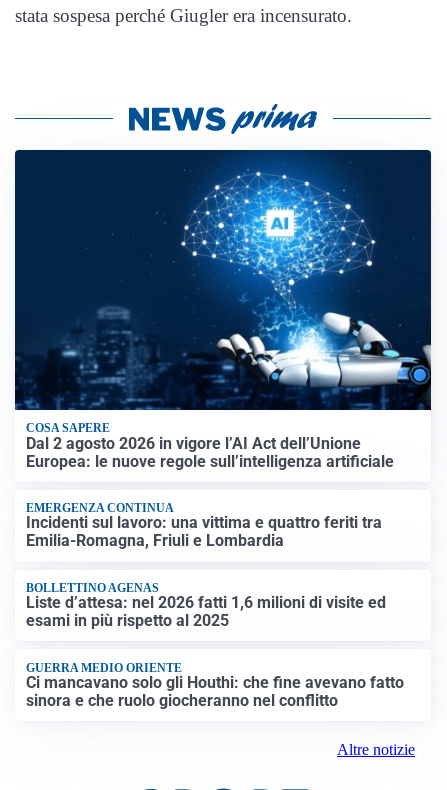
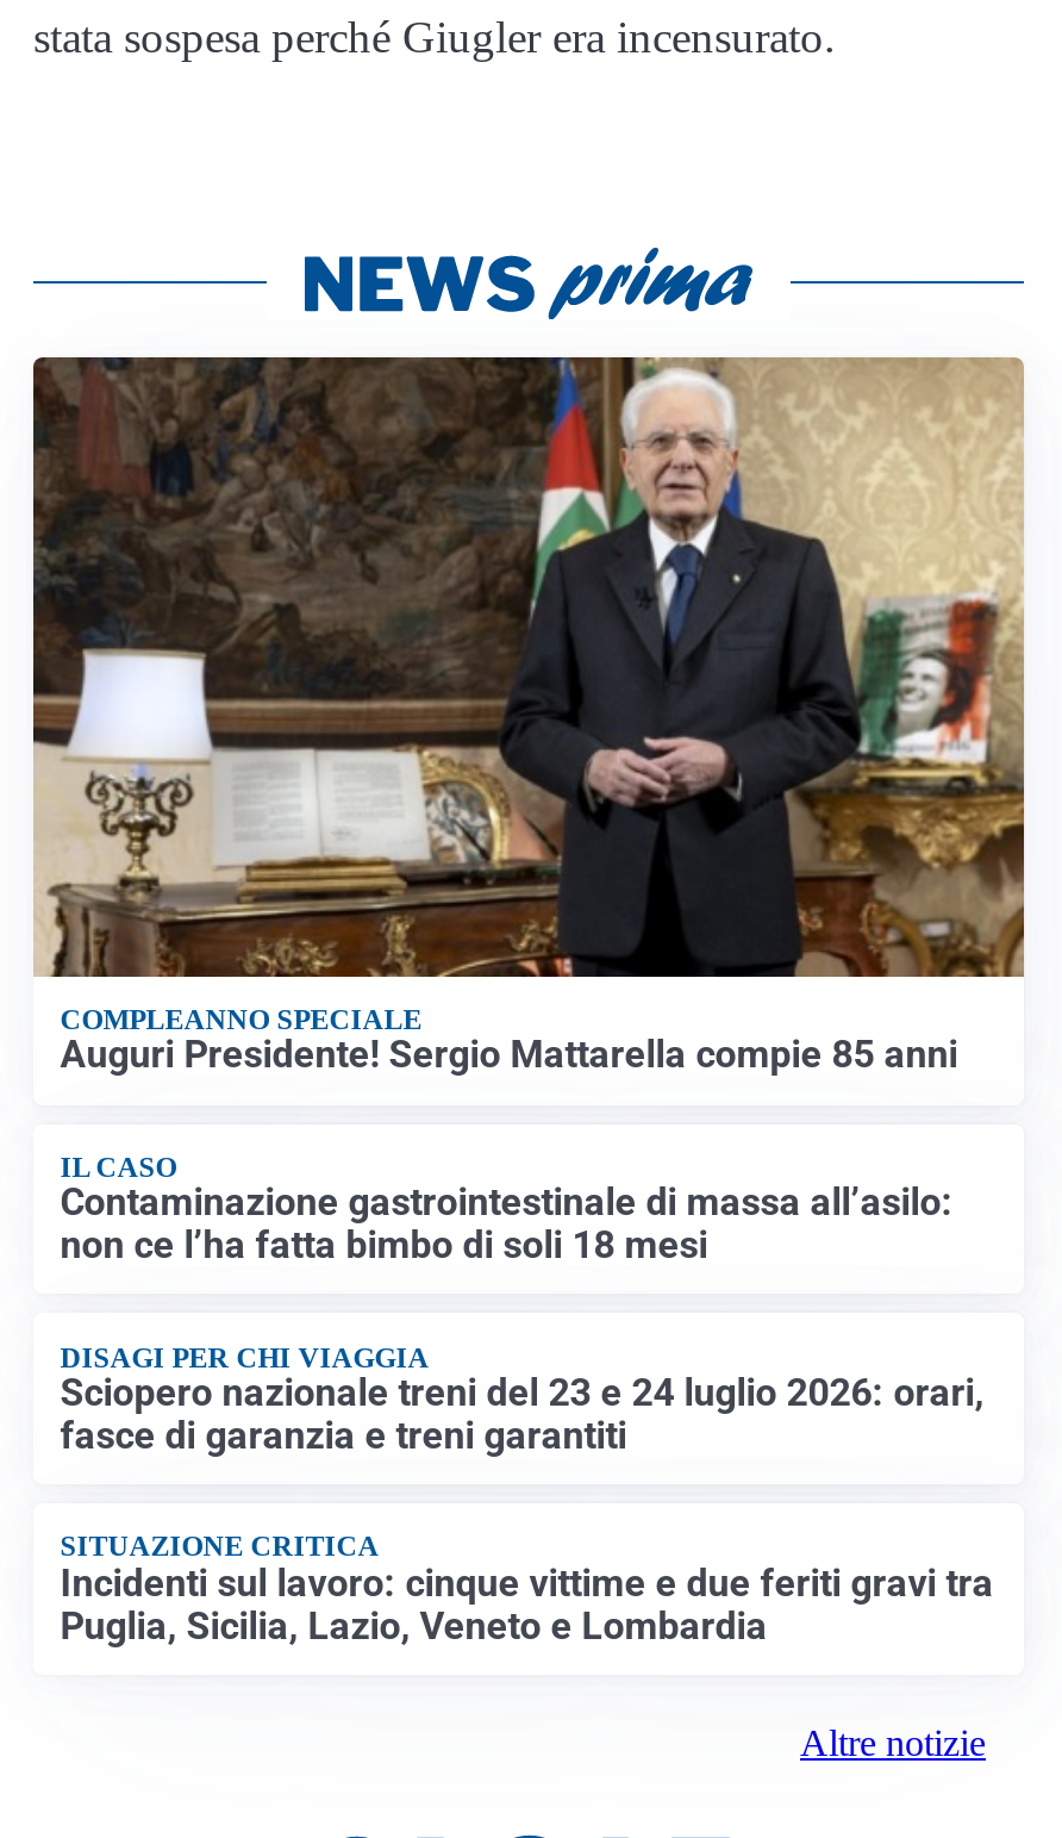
[14,149,432,471] [image] | COSA SAPERE | Dal 2 agosto 2026 in vigore l’AI Act dell’Unione | Europea: le nuove regole sull’intelligenza artificiale -> [31,354,1026,1077] [image] | COMPLEANNO SPECIALE | Auguri Presidente! Sergio Mattarella compie 85 anni
[26,501,382,550] EMERGENZA CONTINUA | Incidenti sul lavoro: una vittima e quattro feriti tra | Emilia-Romagna, Friuli e Lombardia -> [60,1149,953,1267] IL CASO | Contaminazione gastrointestinale di massa all’asilo: | non ce l’ha fatta bimbo di soli 18 mesi
[26,581,386,630] BOLLETTINO AGENAS | Liste d’attesa: nel 2026 fatti 1,6 milioni di visite ed | esami in più rispetto al 2025 -> [60,1340,984,1457] DISAGI PER CHI VIAGGIA | Sciopero nazionale treni del 23 e 24 luglio 2026: orari, | fasce di garanzia e treni garantiti
[26,660,404,710] GUERRA MEDIO ORIENTE | Ci mancavano solo gli Houthi: che fine avevano fatto | sinora e che ruolo giocheranno nel conflitto -> [60,1529,993,1647] SITUAZIONE CRITICA | Incidenti sul lavoro: cinque vittime e due feriti gravi tra | Puglia, Sicilia, Lazio, Veneto e Lombardia

